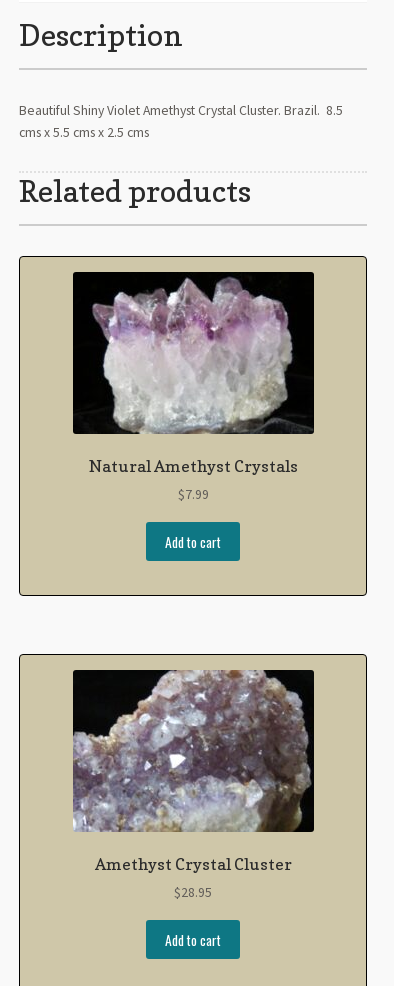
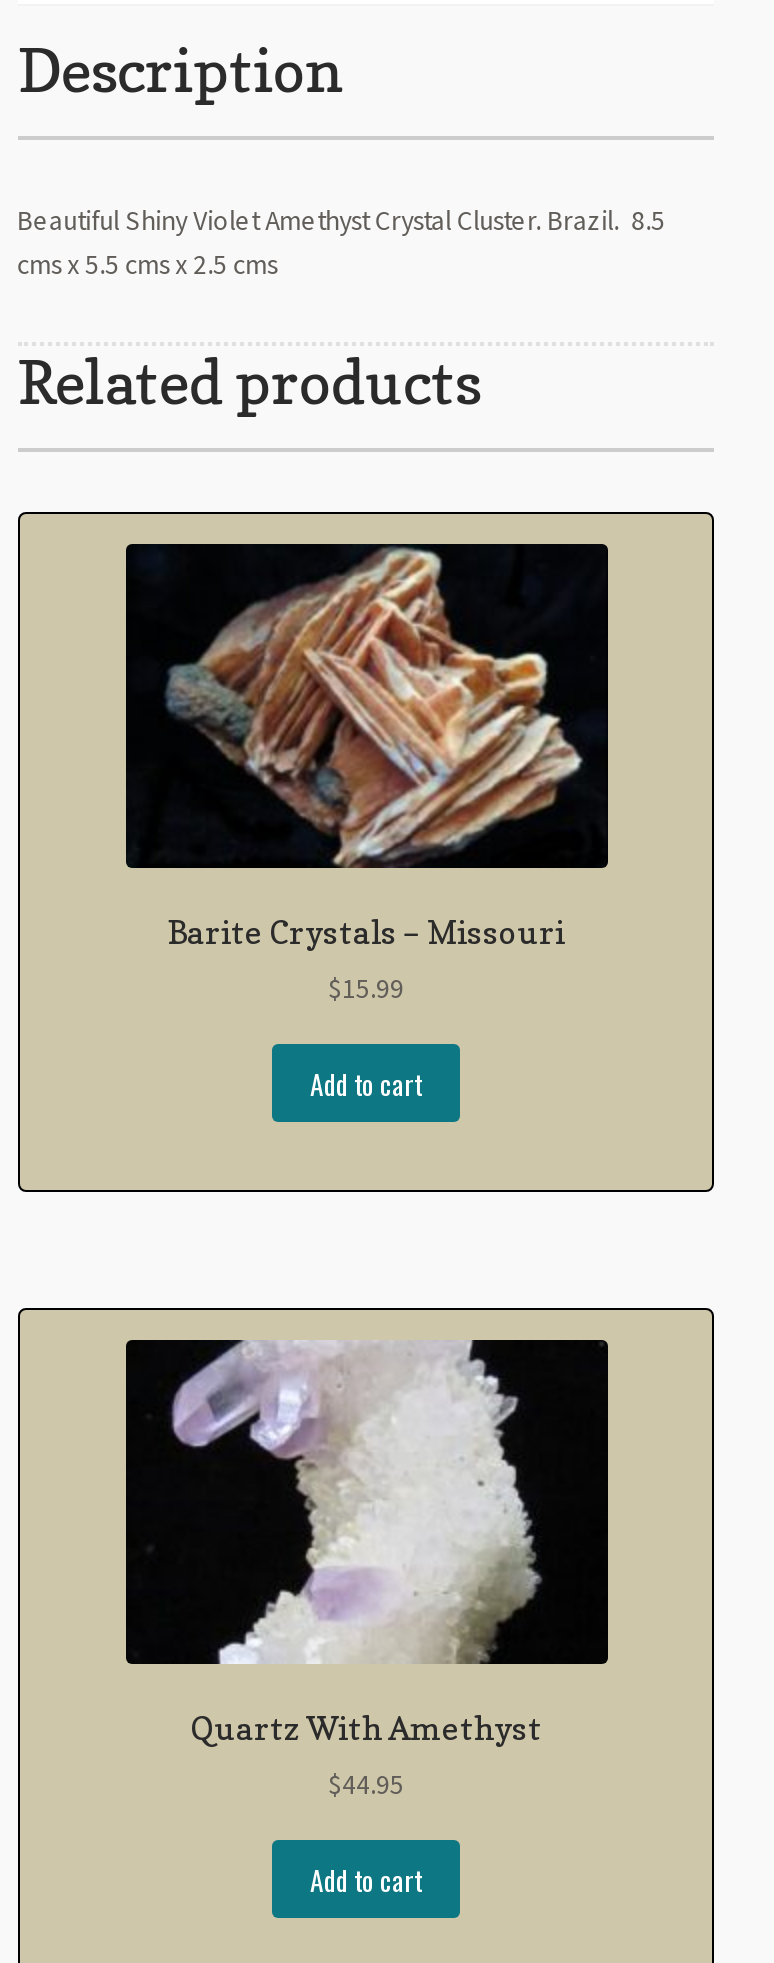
[88,273,311,476] [image] | Natural Amethyst Crystals -> [164,544,604,951] [image] | Barite Crystals – Missouri
[177,486,208,503] $7.99 -> [328,972,404,1006] $15.99
[72,669,312,874] [image] | Amethyst Crystal Cluster -> [124,1338,602,1747] [image] | Quartz With Amethyst
[174,884,212,901] $28.95 -> [328,1769,404,1803] $44.95

